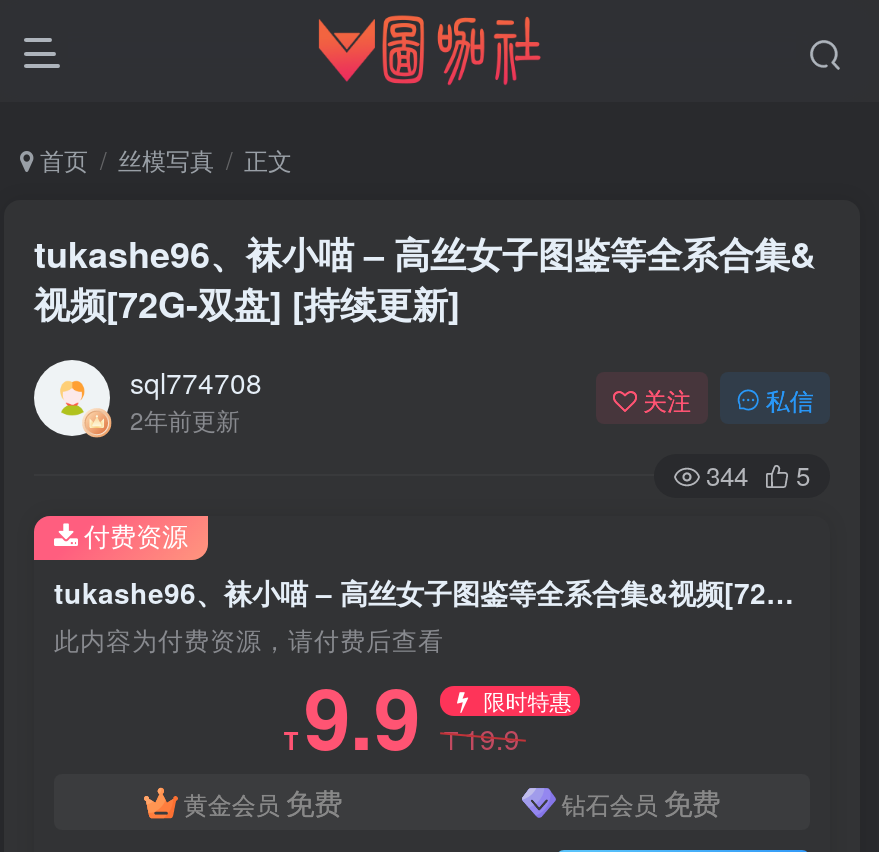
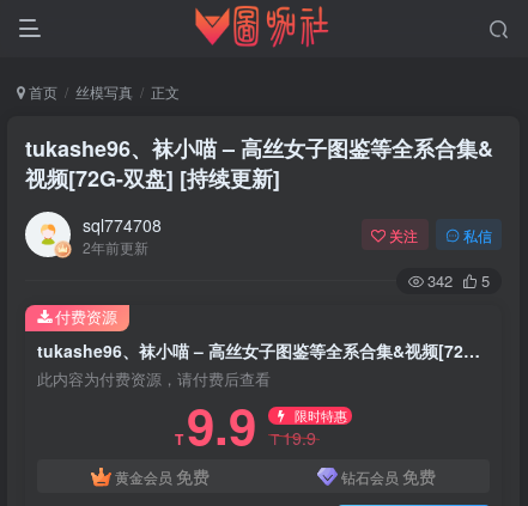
[706,456,810,494] 344 5 -> [427,269,490,292] 342 5

